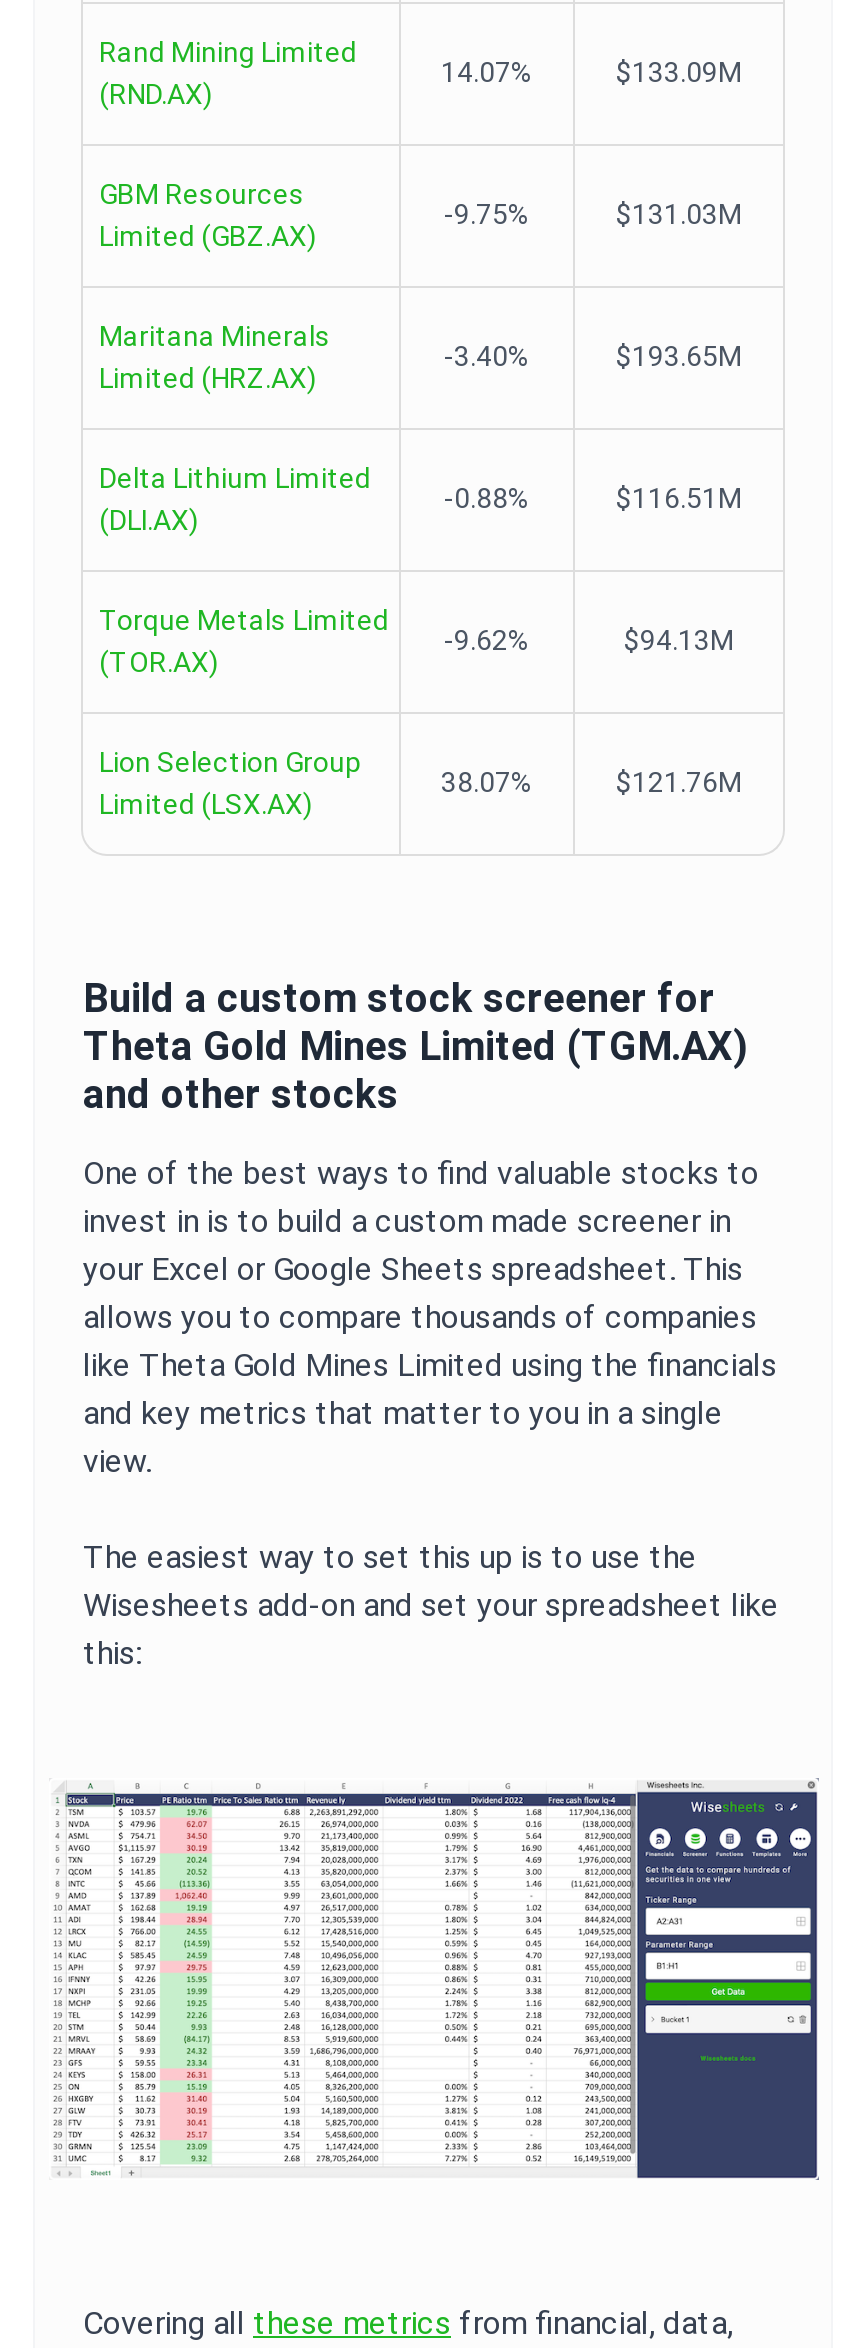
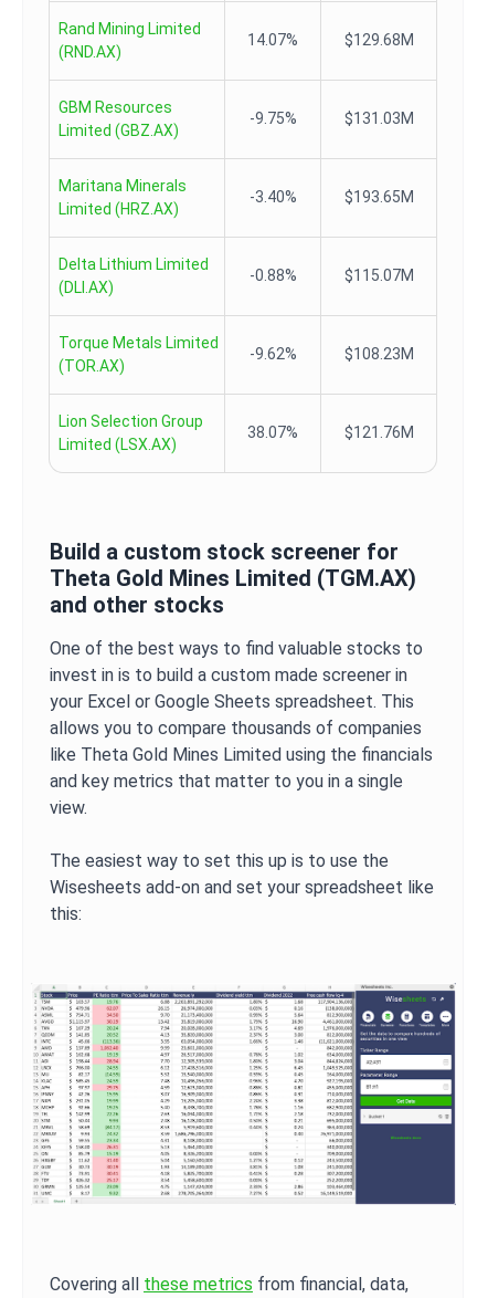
[616,56,742,88] $133.09M -> [344,31,413,49] $129.68M
[616,482,742,514] $116.51M -> [344,266,413,284] $115.07M
[624,624,734,656] $94.13M -> [344,345,413,363] $108.23M

